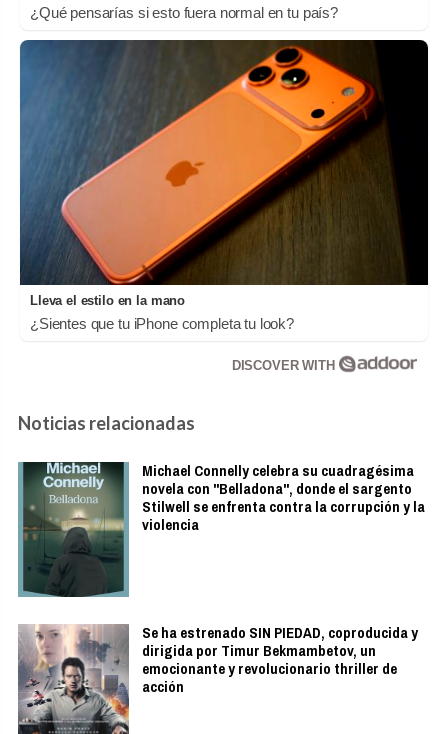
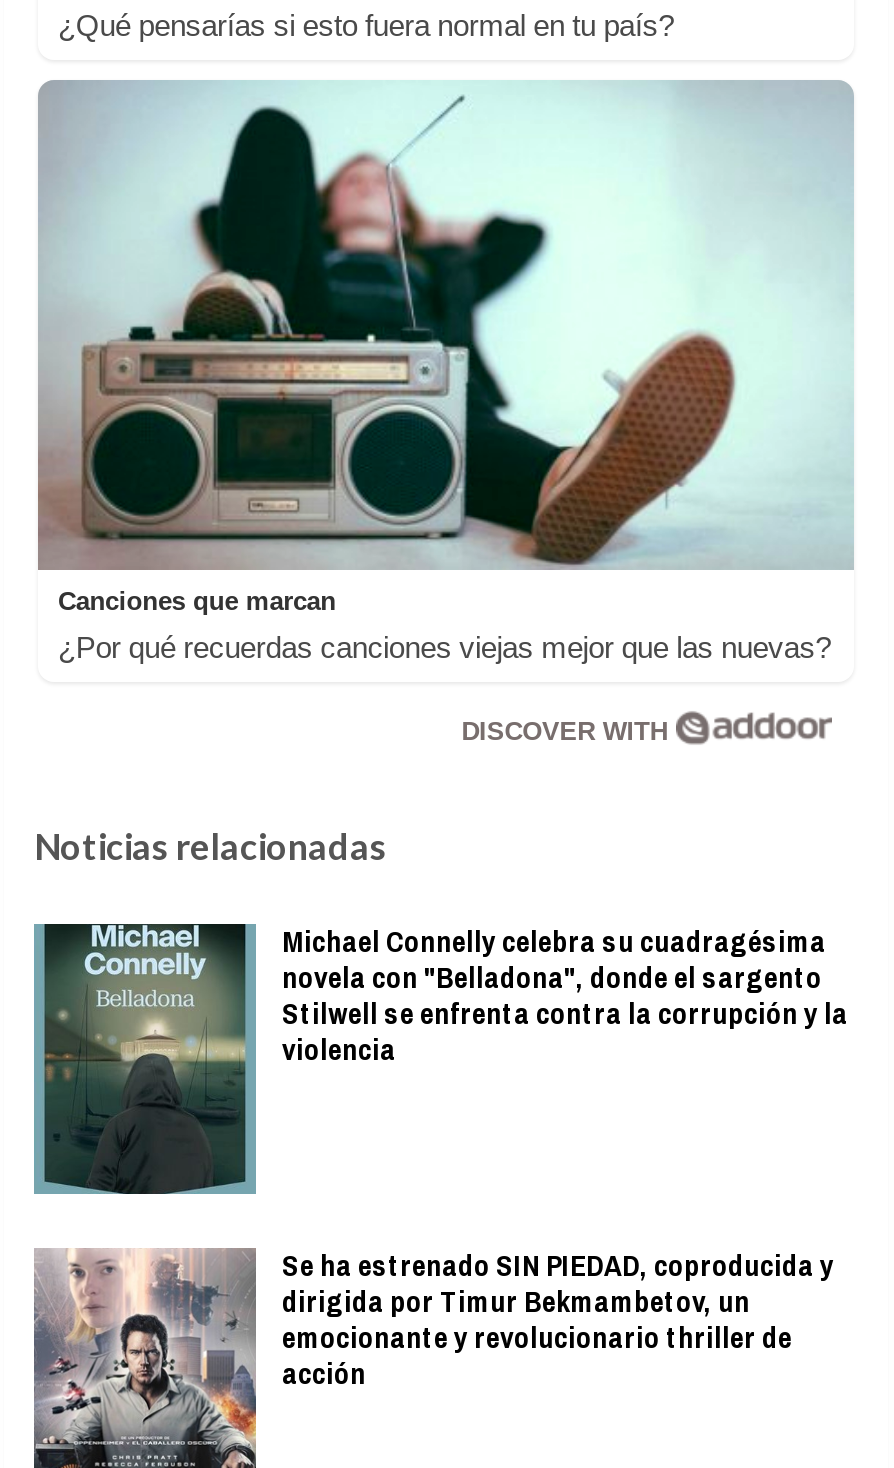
[19,39,429,332] [image] | Lleva el estilo en la mano | ¿Sientes que tu iPhone completa tu look? -> [36,80,854,664] [image] | Canciones que marcan | ¿Por qué recuerdas canciones viejas mejor que las nuevas?

